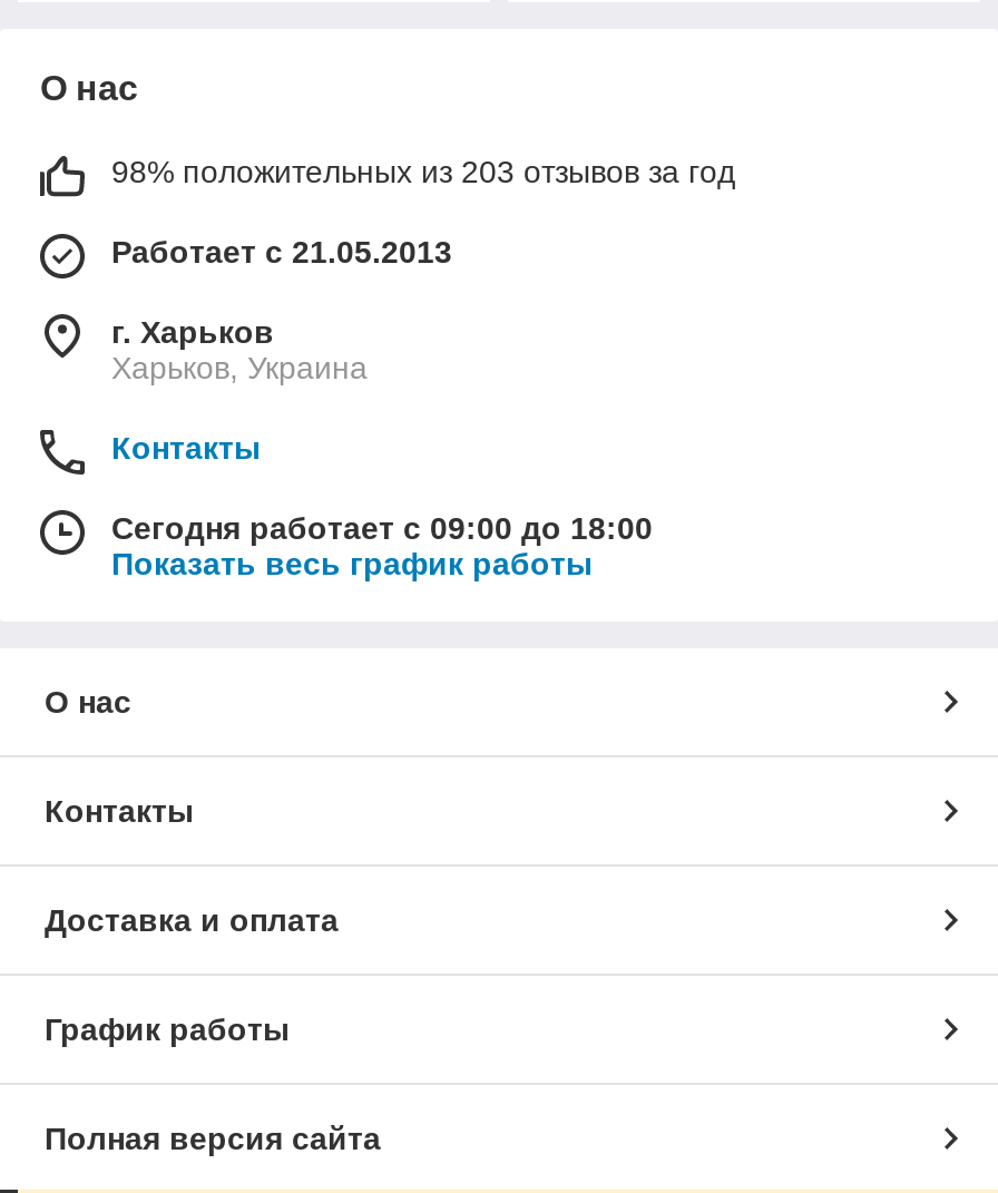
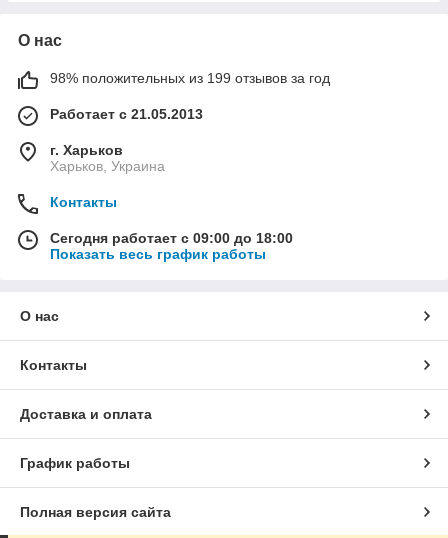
[111,155,735,190] 98% положительных из 203 отзывов за год -> [50,70,330,86] 98% положительных из 199 отзывов за год

